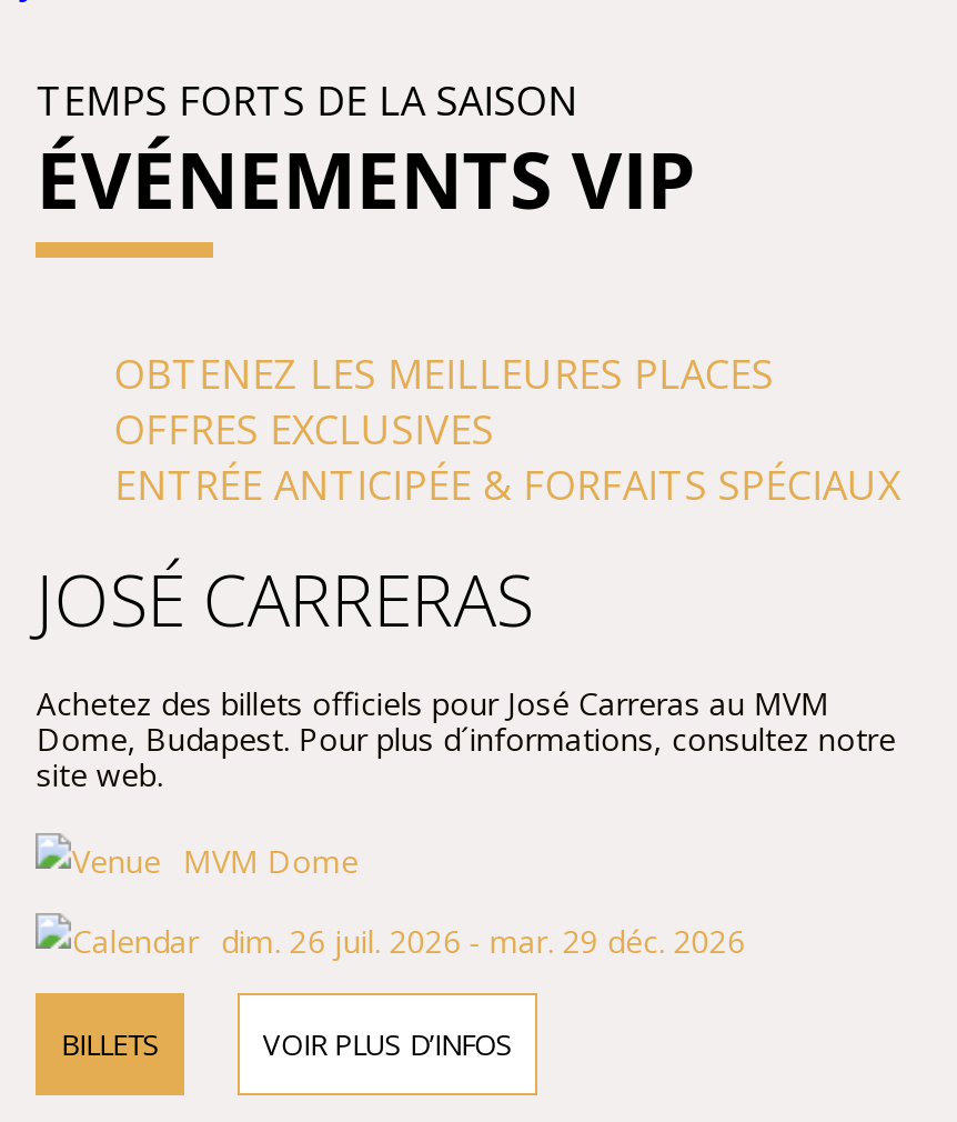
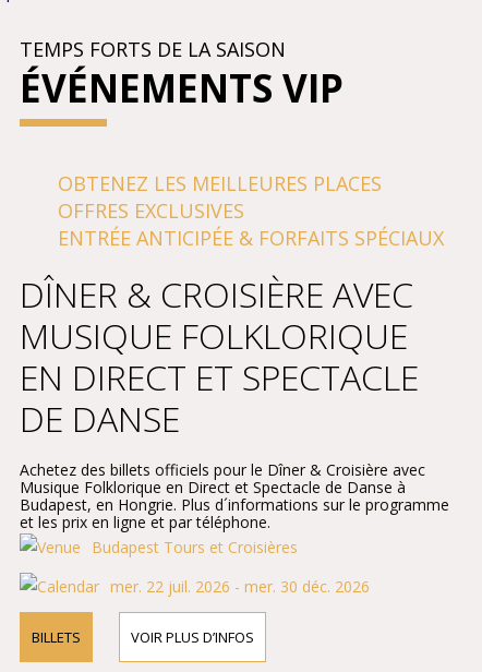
[36,550,896,961] JOSÉ CARRERAS | Achetez des billets officiels pour José Carreras au MVM | Dome, Budapest. Pour plus d´informations, consultez notre | site web. | MVM Dome | dim. 26 juil. 2026 - mar. 29 déc. 2026 -> [20,270,450,596] DÎNER & CROISIÈRE AVEC | MUSIQUE FOLKLORIQUE | EN DIRECT ET SPECTACLE | DE DANSE | Achetez des billets officiels pour le Dîner & Croisière avec | Musique Folklorique en Direct et Spectacle de Danse à | Budapest, en Hongrie. Plus d´informations sur le programme | et les prix en ligne et par téléphone. | Budapest Tours et Croisières | mer. 22 juil. 2026 - mer. 30 déc. 2026

